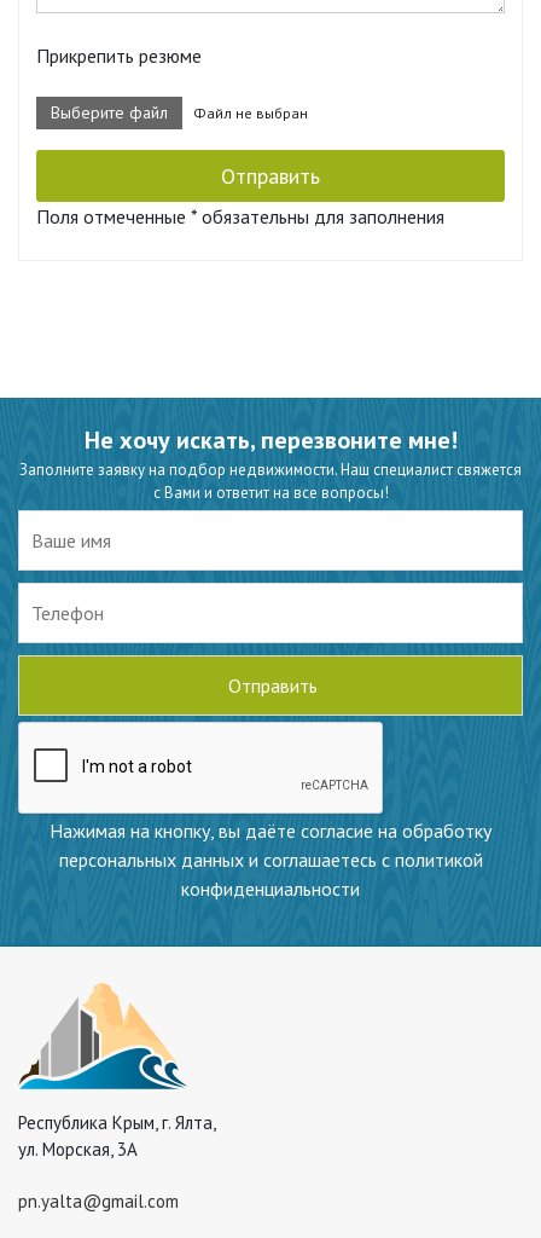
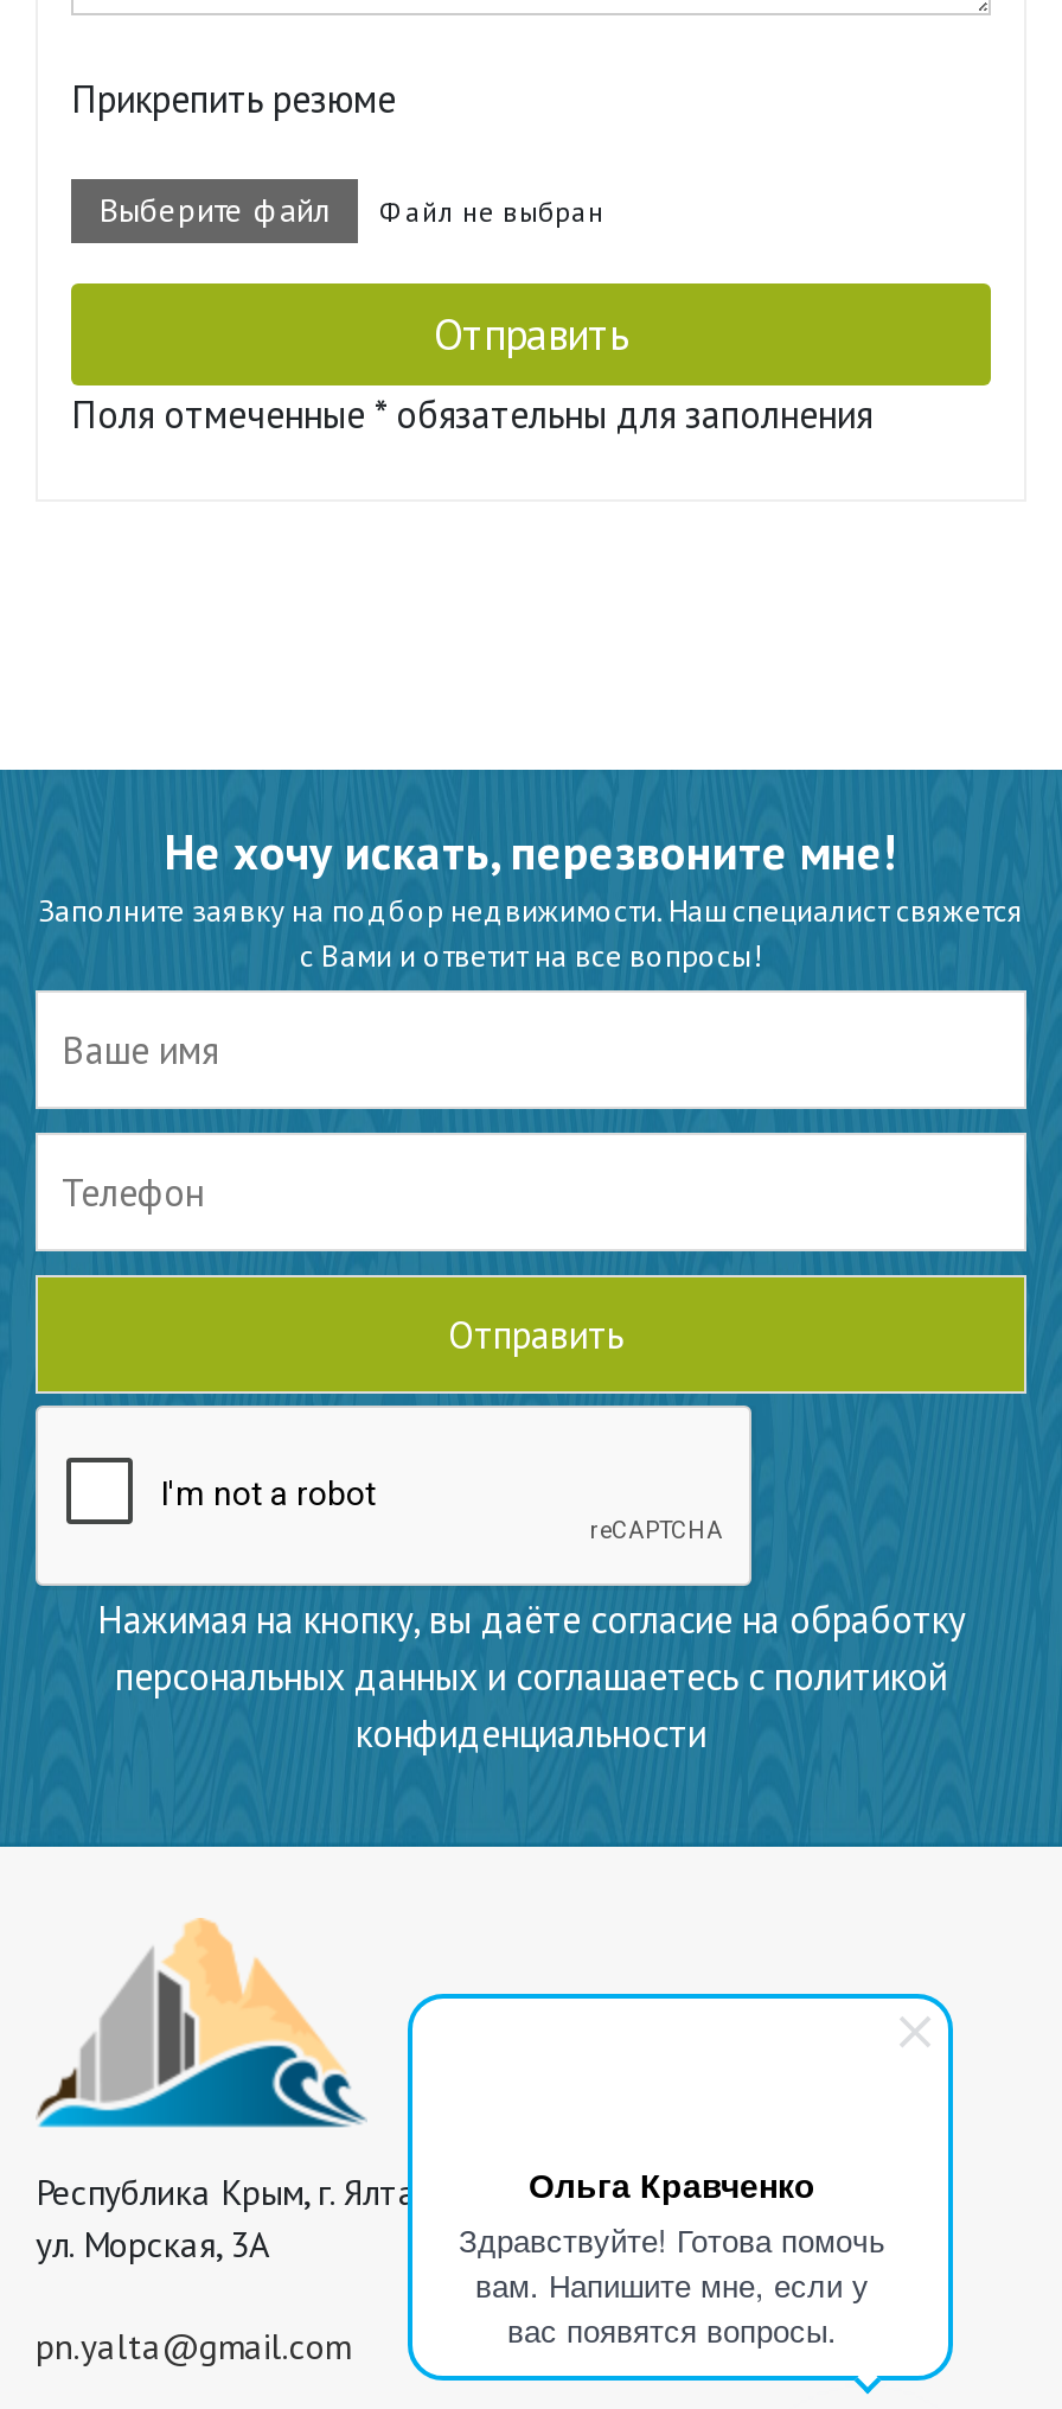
none -> [405,1991,955,2395] [image] | Ольга Кравченко | Здравствуйте! Готова помочь | вам. Напишите мне, если у | вас появятся вопросы.

